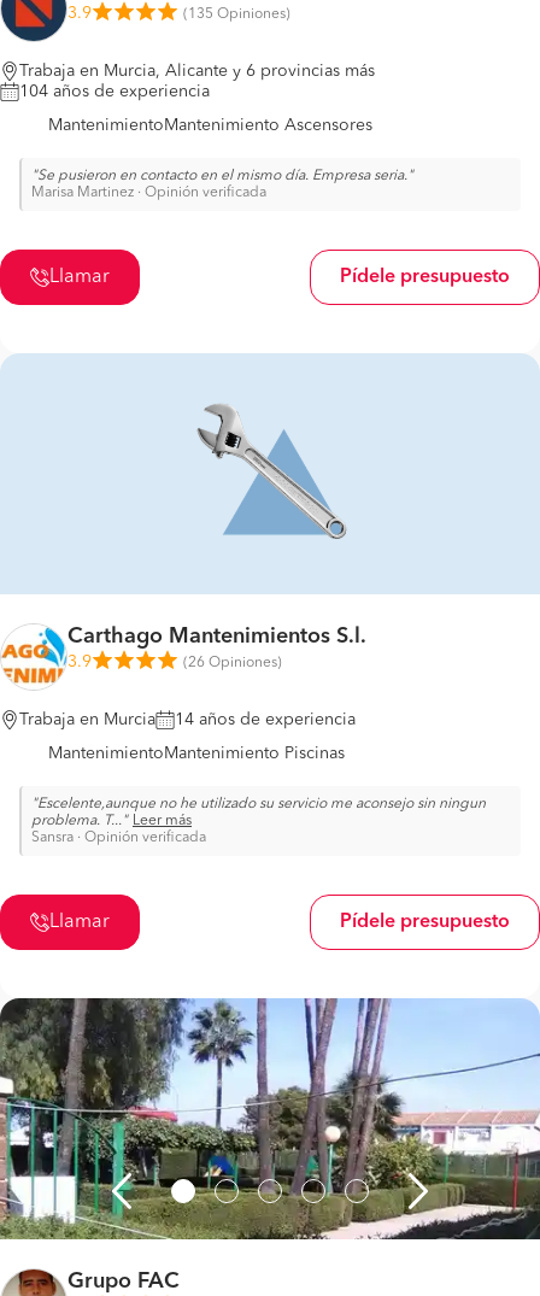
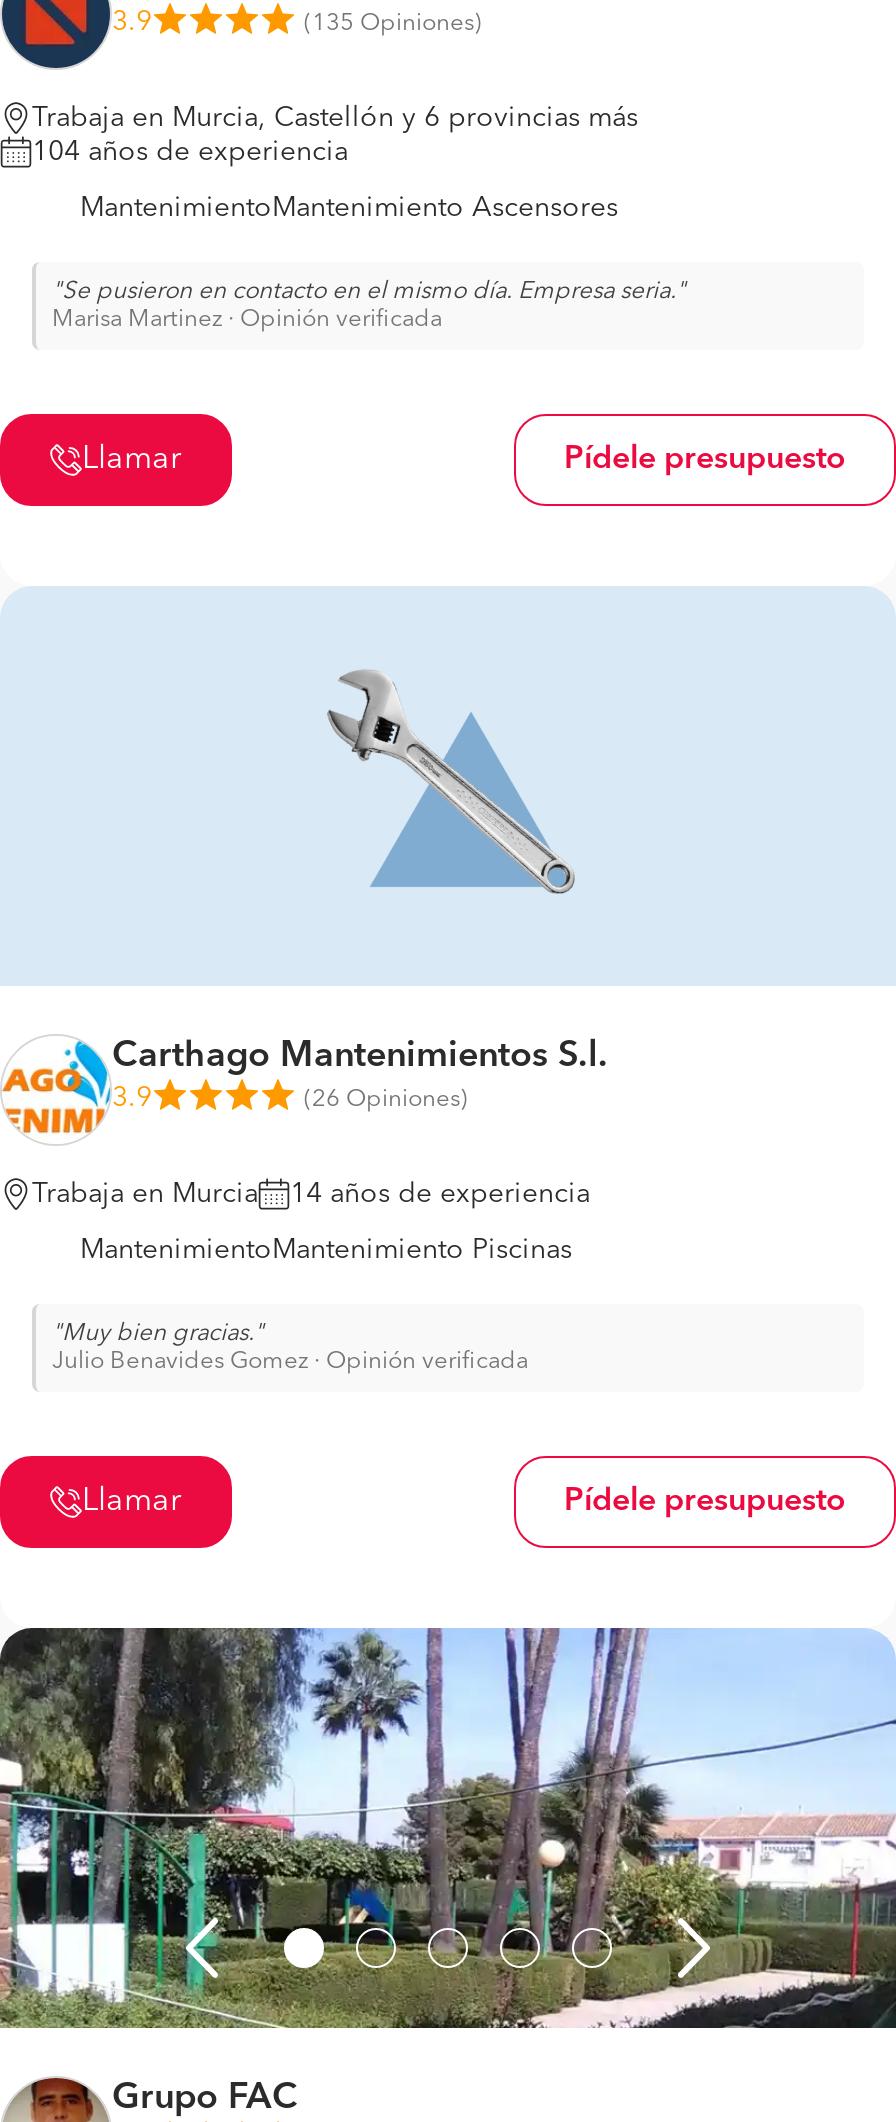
[19,62,375,79] Trabaja en Murcia, Alicante y 6 provincias más -> [32,103,638,131] Trabaja en Murcia, Castellón y 6 provincias más
[31,796,486,845] Escelente,aunque no he utilizado su servicio me aconsejo sin ningun | problema. T... | Leer más | Sansra · Opinión verificada -> [52,1321,528,1373] Muy bien gracias. | Julio Benavides Gomez · Opinión verificada

